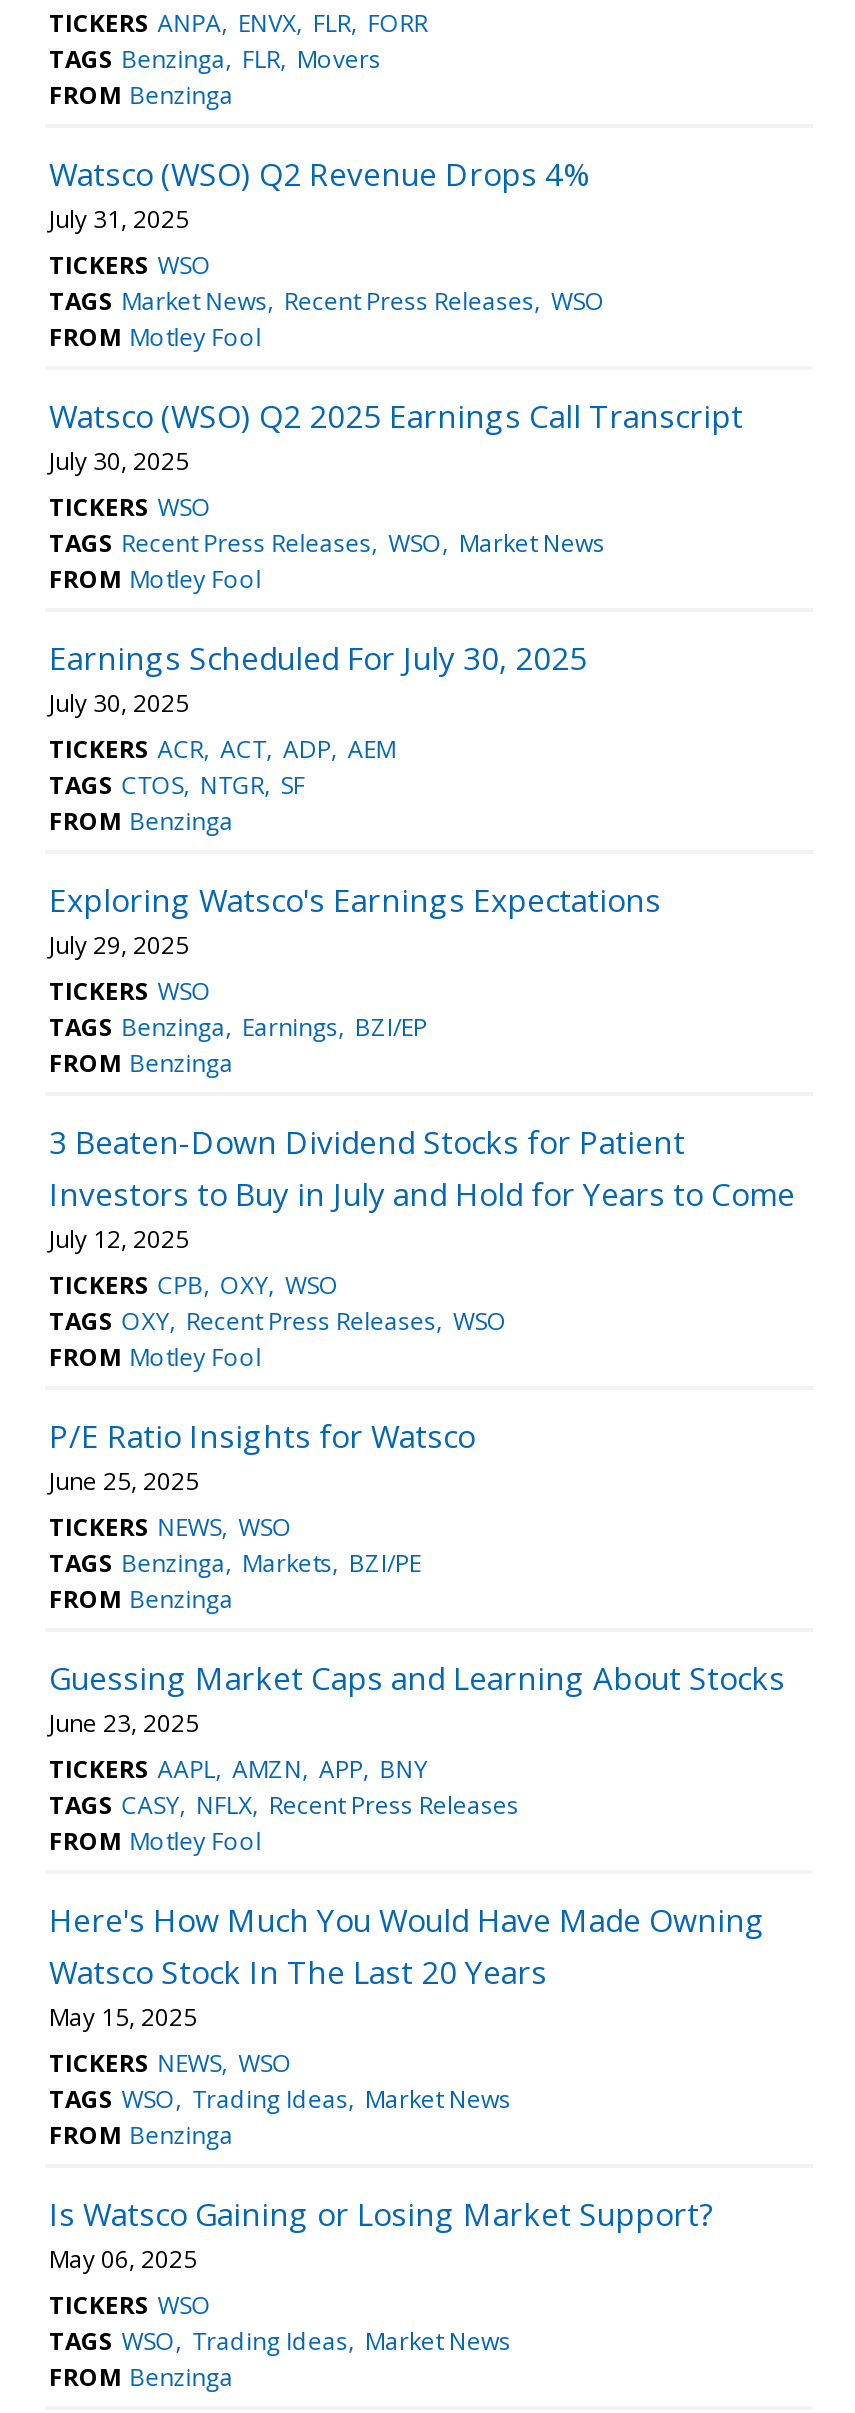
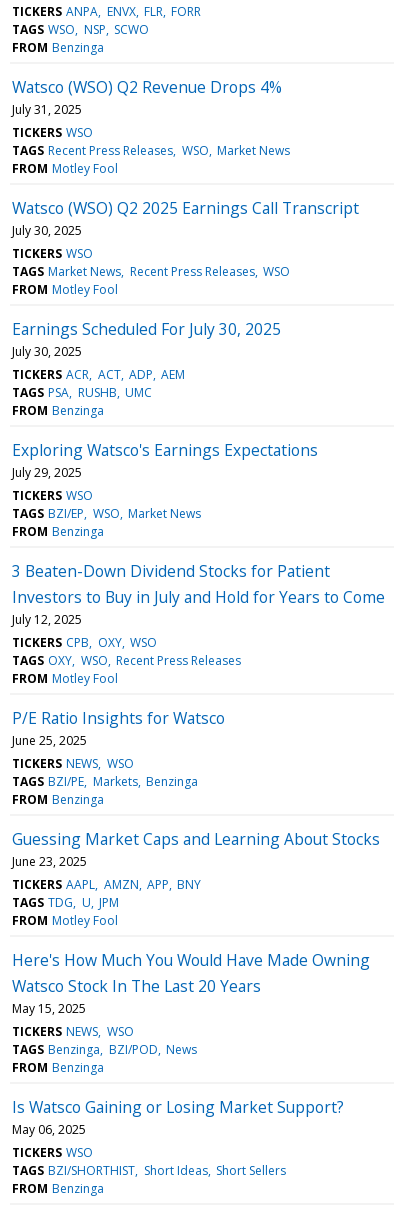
[49,42,381,76] TAGS Benzinga FLR Movers -> [12,21,149,38] TAGS WSO NSP SCWO
moved [49,284,605,318] -> [12,263,290,280]: TAGS Market News Recent Press Releases WSO
moved [49,526,605,560] -> [12,142,290,159]: TAGS Recent Press Releases WSO Market News
[49,768,305,802] TAGS CTOS NTGR SF -> [12,384,152,401] TAGS PSA RUSHB UMC
[49,1010,427,1044] TAGS Benzinga Earnings BZI/EP -> [12,505,201,522] TAGS BZI/EP WSO Market News
[49,1304,507,1338] TAGS OXY Recent Press Releases WSO -> [12,652,241,669] TAGS OXY WSO Recent Press Releases
[49,1546,421,1580] TAGS Benzinga Markets BZI/PE -> [12,773,198,790] TAGS BZI/PE Markets Benzinga
[49,1788,519,1822] TAGS CASY NFLX Recent Press Releases -> [12,894,119,911] TAGS TDG U JPM
[49,2082,511,2116] TAGS WSO Trading Ideas Market News -> [12,1041,197,1058] TAGS Benzinga BZI/POD News
[49,2324,511,2358] TAGS WSO Trading Ideas Market News -> [12,1162,286,1179] TAGS BZI/SHORTHIST Short Ideas Short Sellers

